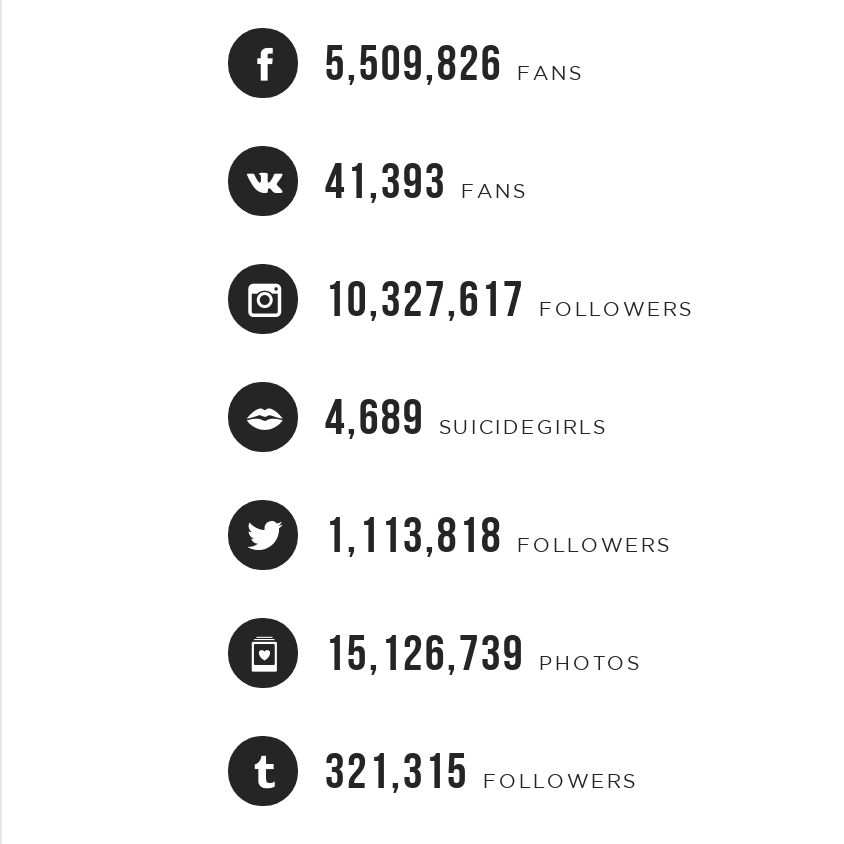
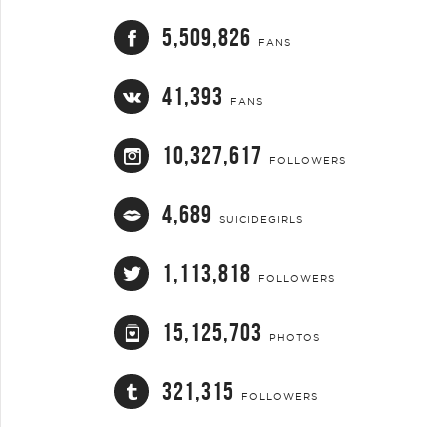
[325,627,641,681] 15,126,739 PHOTOS -> [162,319,320,346] 15,125,703 PHOTOS

